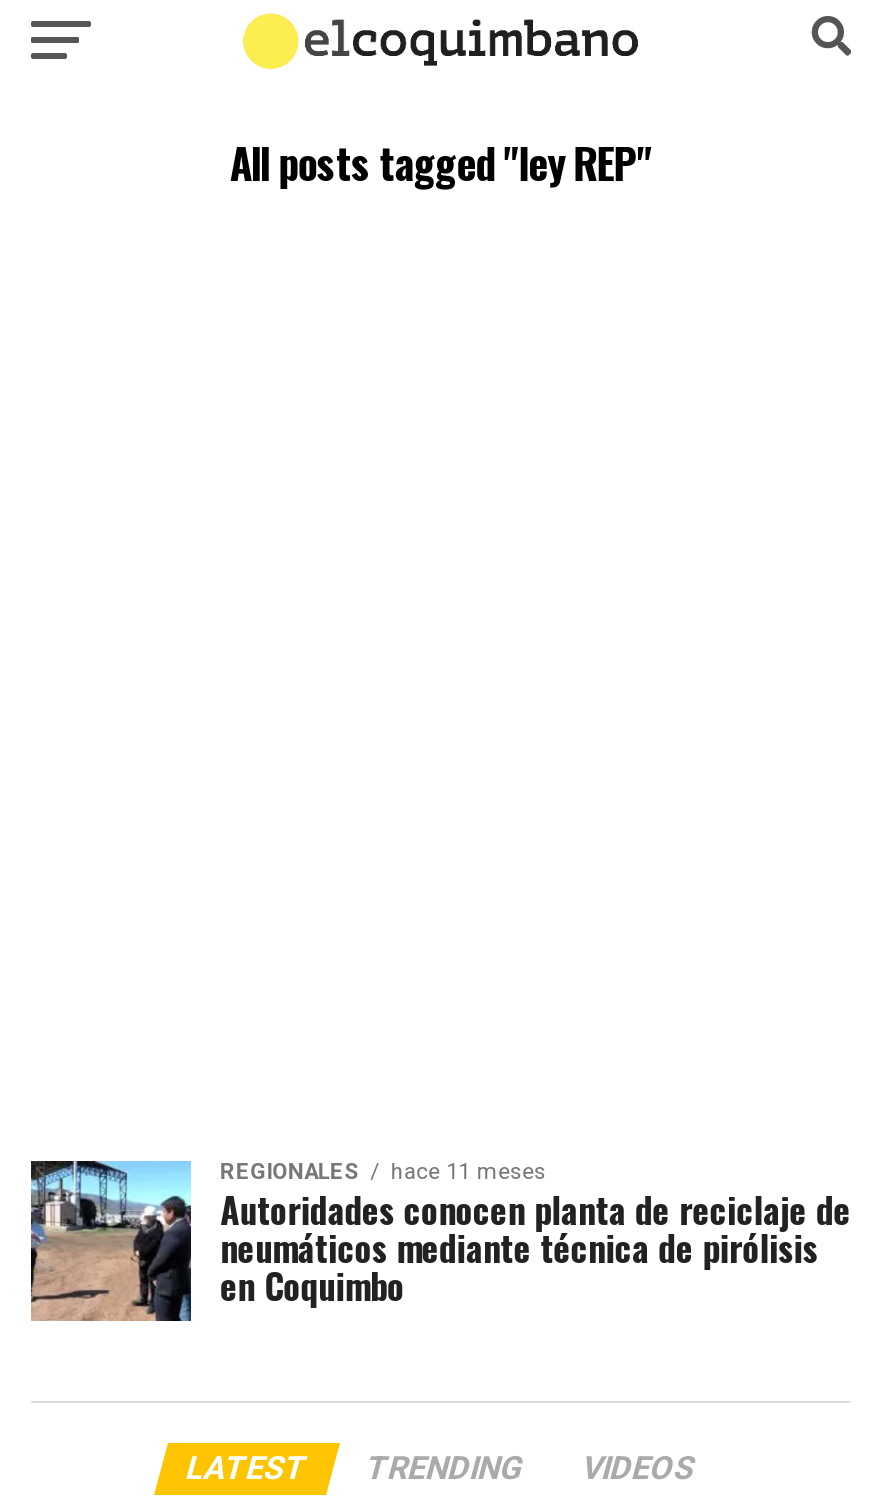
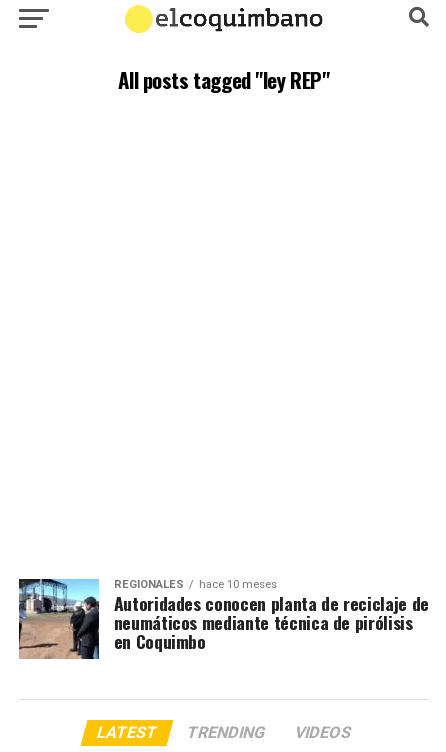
[220,1159,546,1185] REGIONALES hace 11 meses -> [114,578,277,591] REGIONALES hace 10 meses

